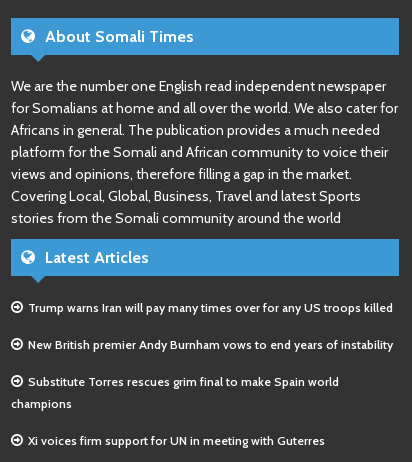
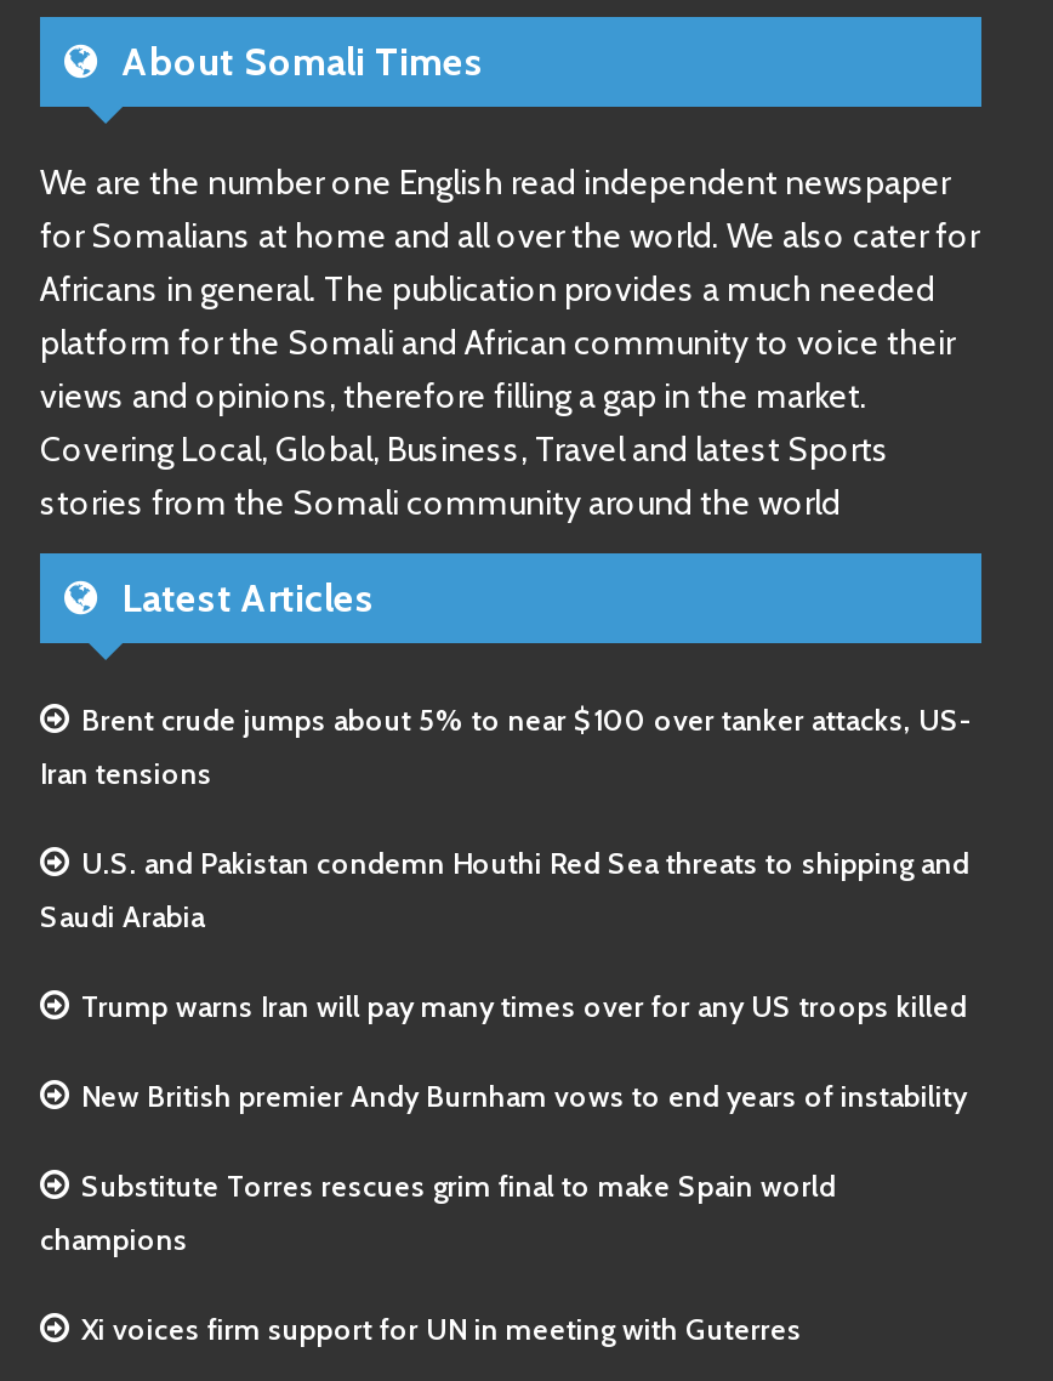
none -> [40,701,974,934] Brent crude jumps about 5% to near $100 over tanker attacks, US- | Iran tensions | U.S. and Pakistan condemn Houthi Red Sea threats to shipping and | Saudi Arabia

